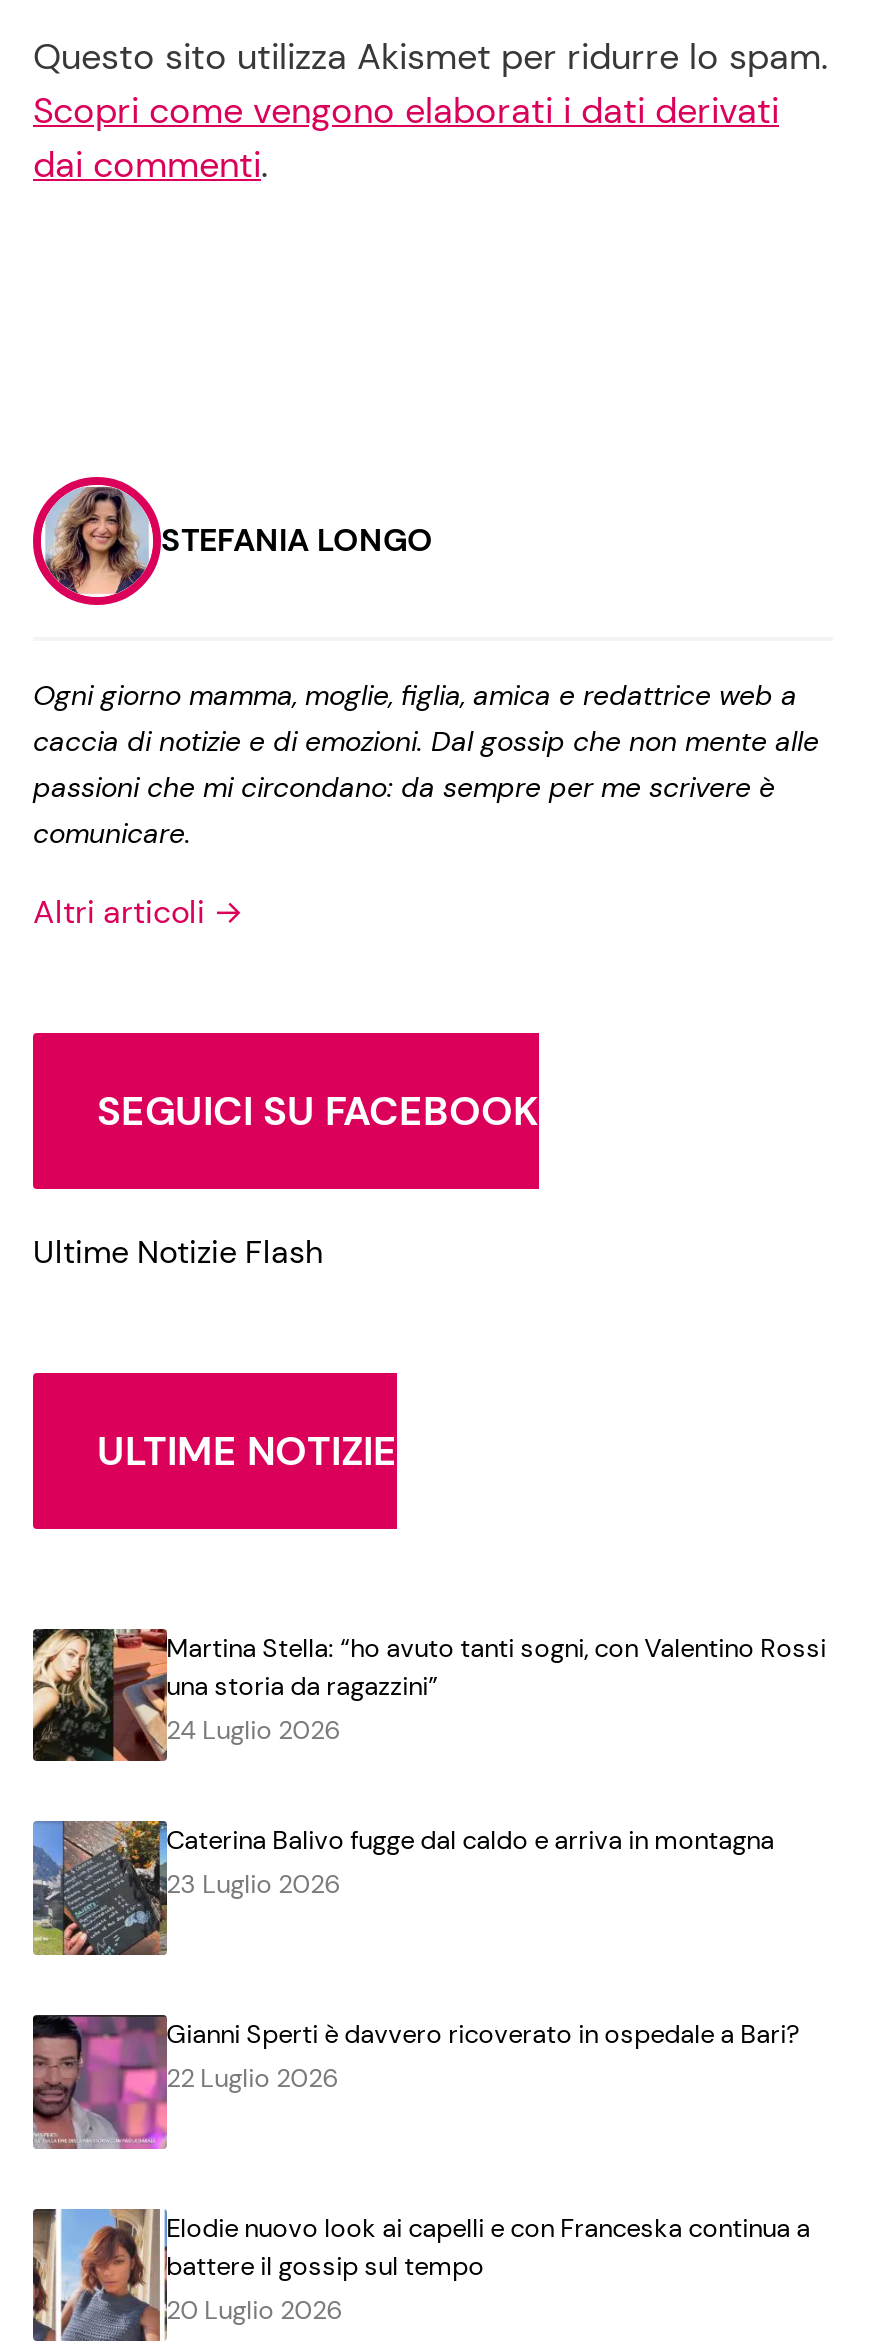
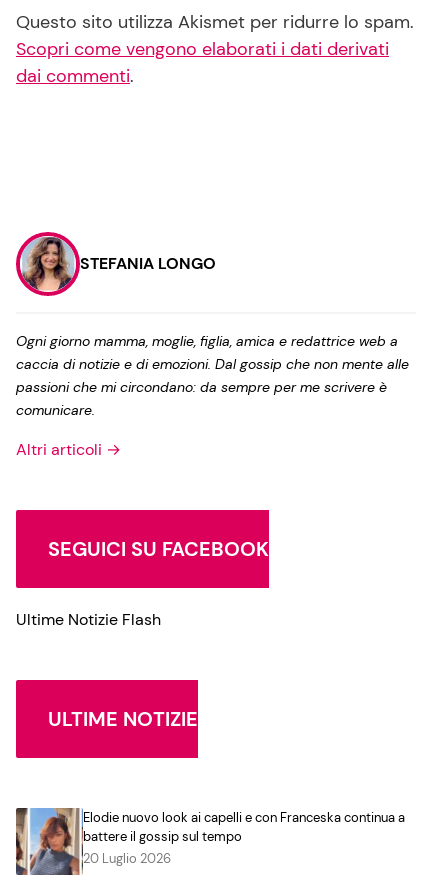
[33,1626,826,1901] [image] | Martina Stella: “ho avuto tanti sogni, con Valentino Rossi | una storia da ragazzini” | 24 Luglio 2026 | Caterina Balivo fugge dal caldo e arriva in montagna | 23 Luglio 2026 -> none
[31,1820,800,2095] [image] | Gianni Sperti è davvero ricoverato in ospedale a Bari? | 22 Luglio 2026 -> none
[31,2012,169,2150] [image] -> none

